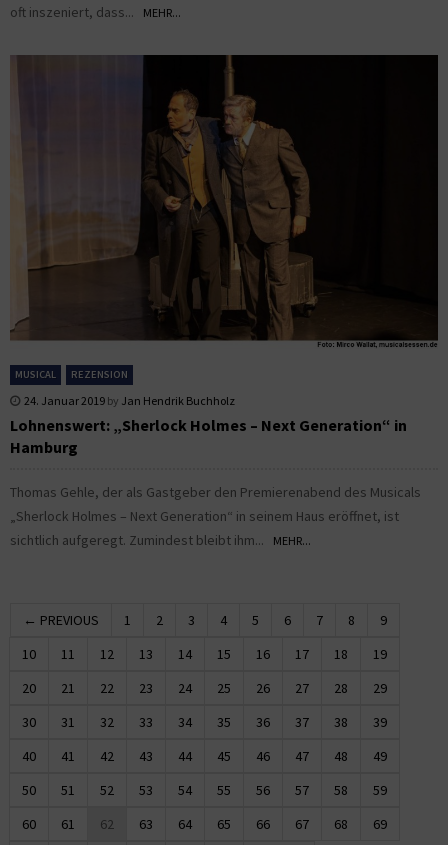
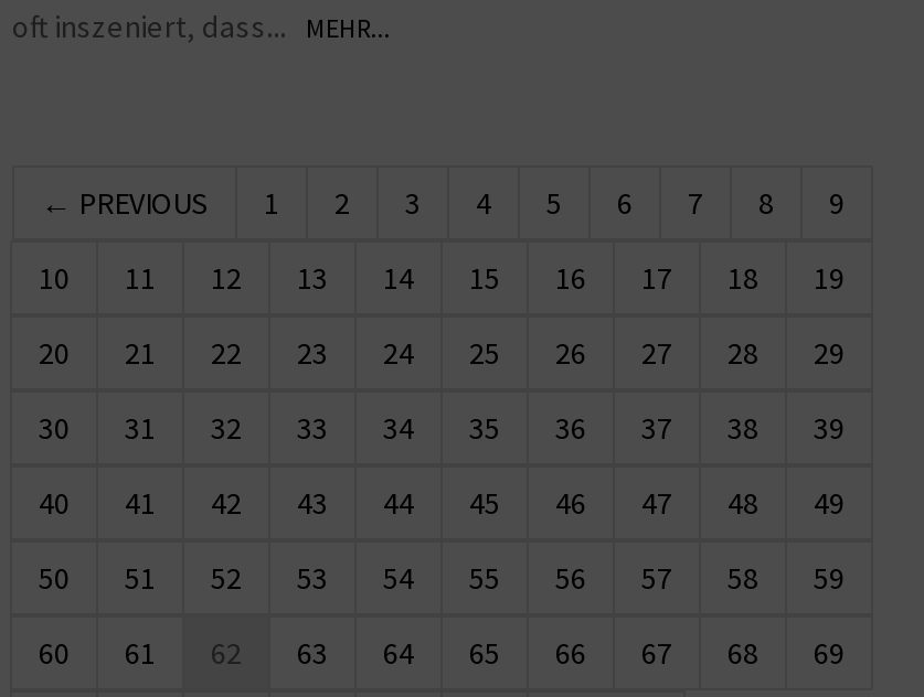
[9,54,439,549] [image] | MUSICAL | REZENSION | 24. Januar 2019 by Jan Hendrik Buchholz | Lohnenswert: „Sherlock Holmes – Next Generation“ in | Hamburg | Thomas Gehle, der als Gastgeber den Premierenabend des Musicals | „Sherlock Holmes – Next Generation“ in seinem Haus eröffnet, ist | sichtlich aufgeregt. Zumindest bleibt ihm... MEHR... -> none

